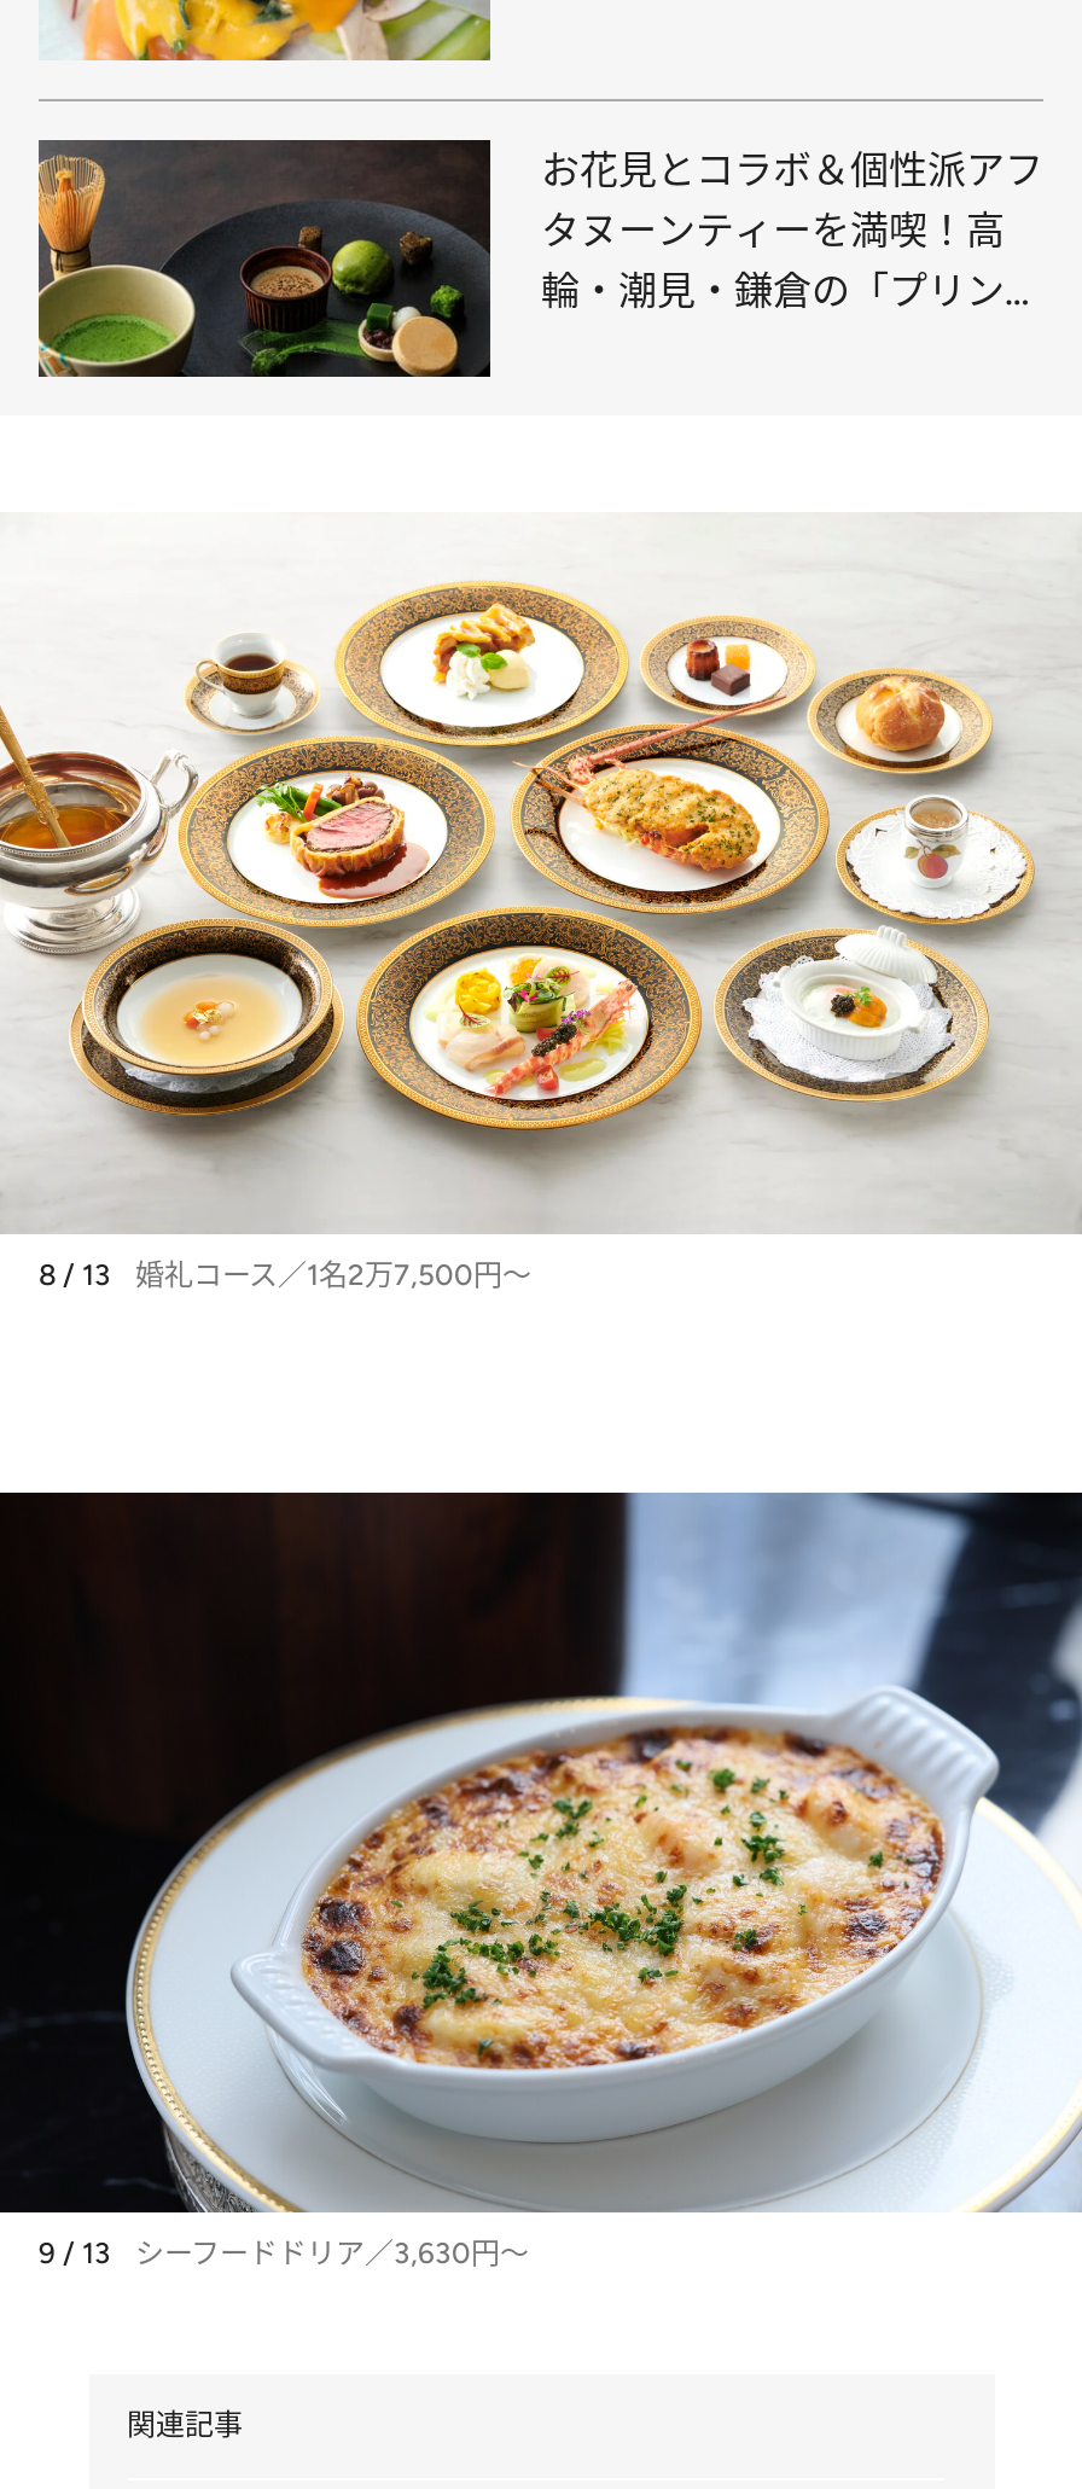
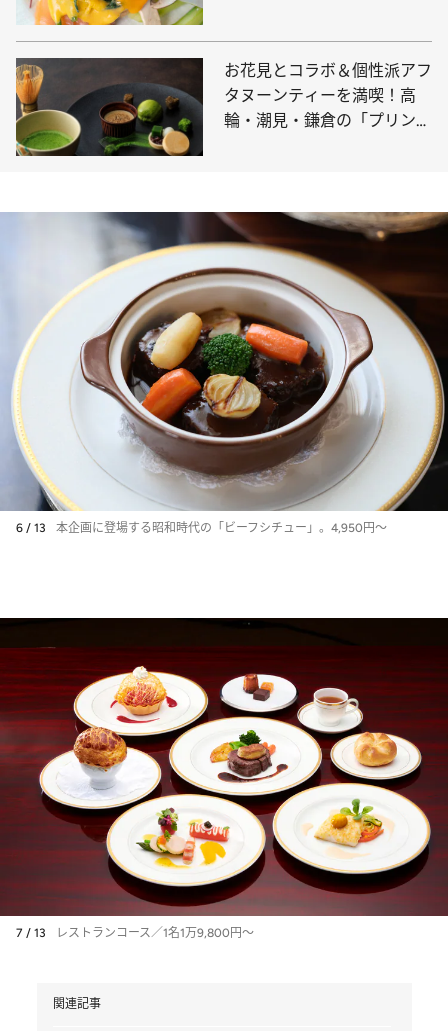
[7,514,1075,1291] [image] | 8 / 13 | 婚礼コース／1名2万7,500円～ -> [3,211,445,535] [image] | 6 / 13 | 本企画に登場する昭和時代の「ビーフシチュー」。4,950円～
[7,1490,1075,2271] [image] | 9 / 13 | シーフードドリア／3,630円～ -> [3,617,445,940] [image] | 7 / 13 | レストランコース／1名1万9,800円～

